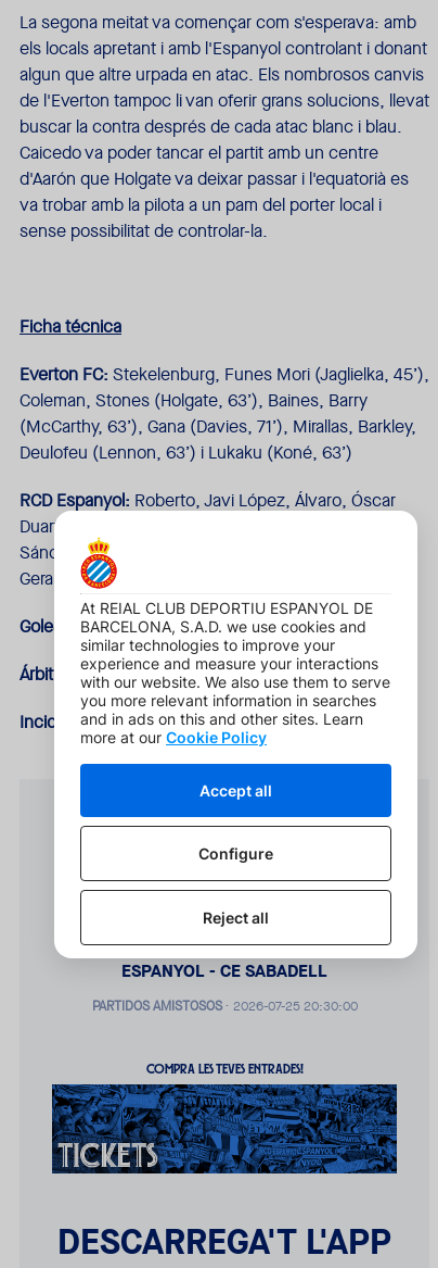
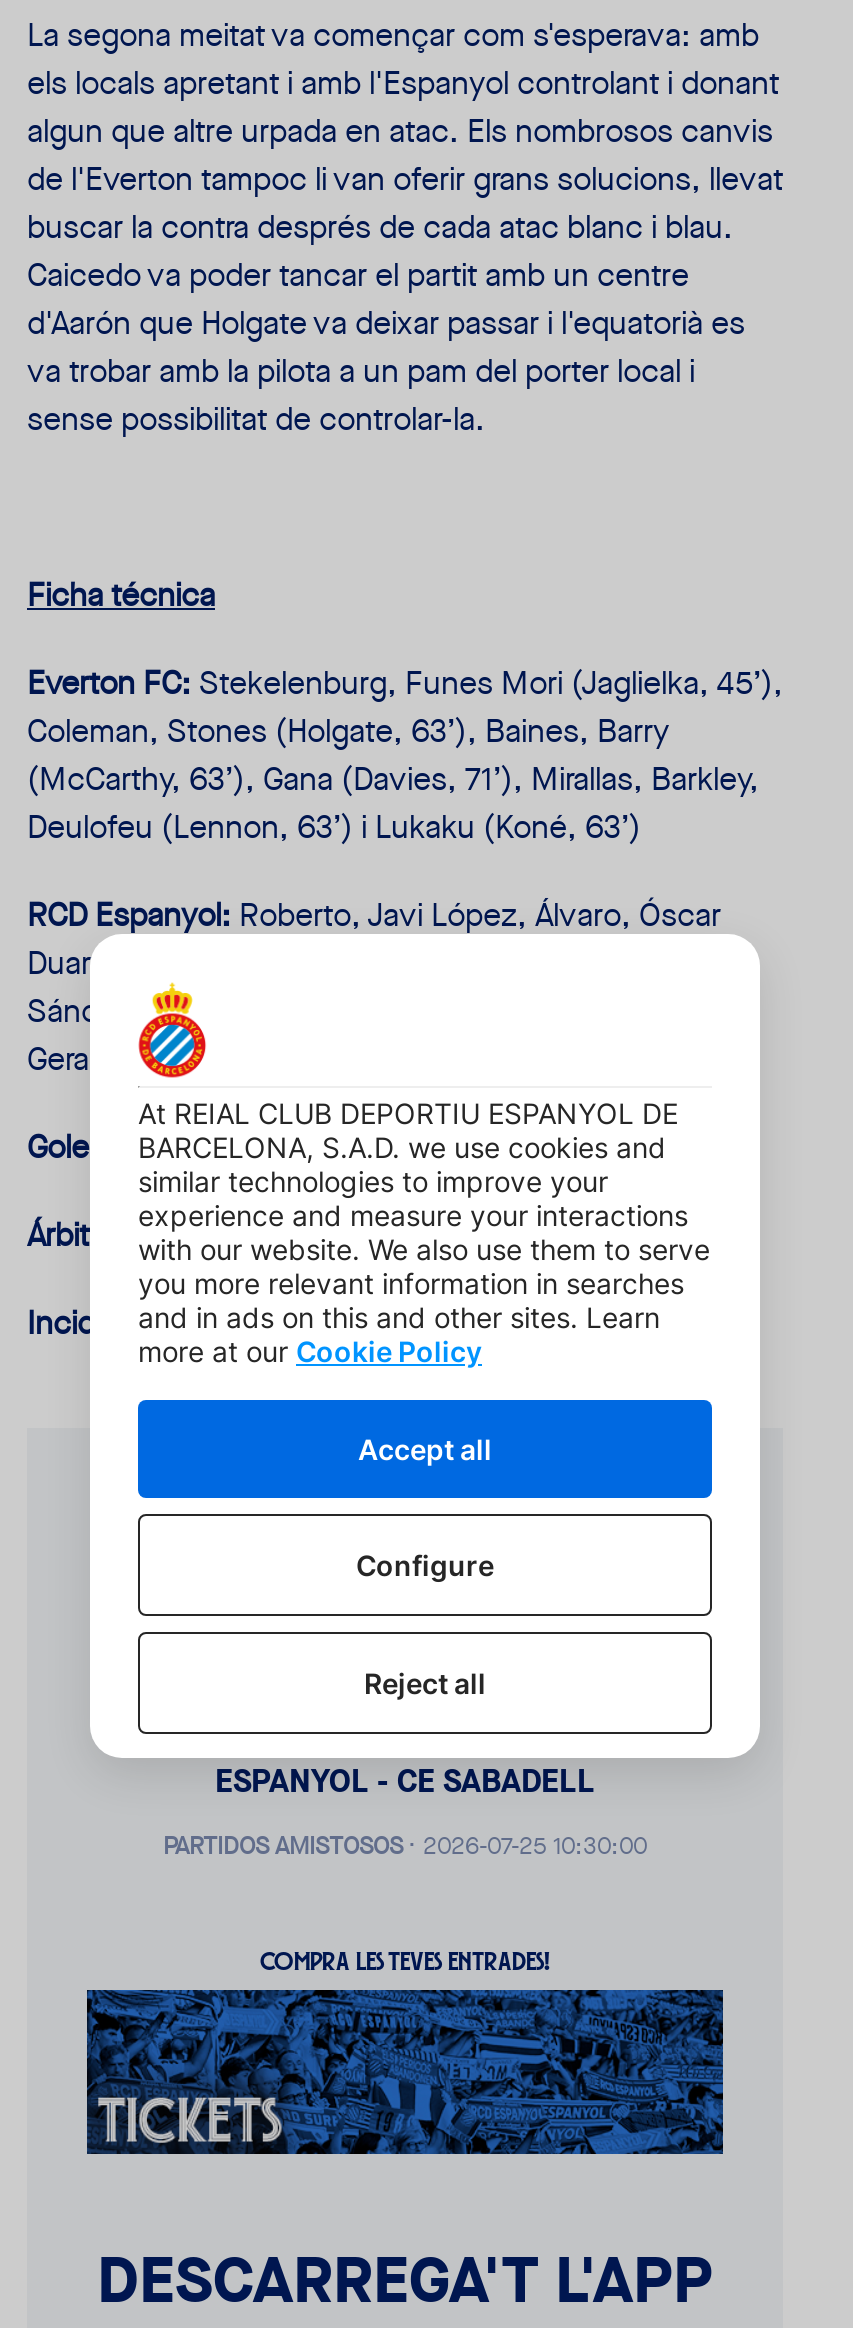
[92,997,357,1015] PARTIDOS AMISTOSOS · 2026-07-25 20:30:00 -> [163,1830,647,1862] PARTIDOS AMISTOSOS · 2026-07-25 10:30:00

